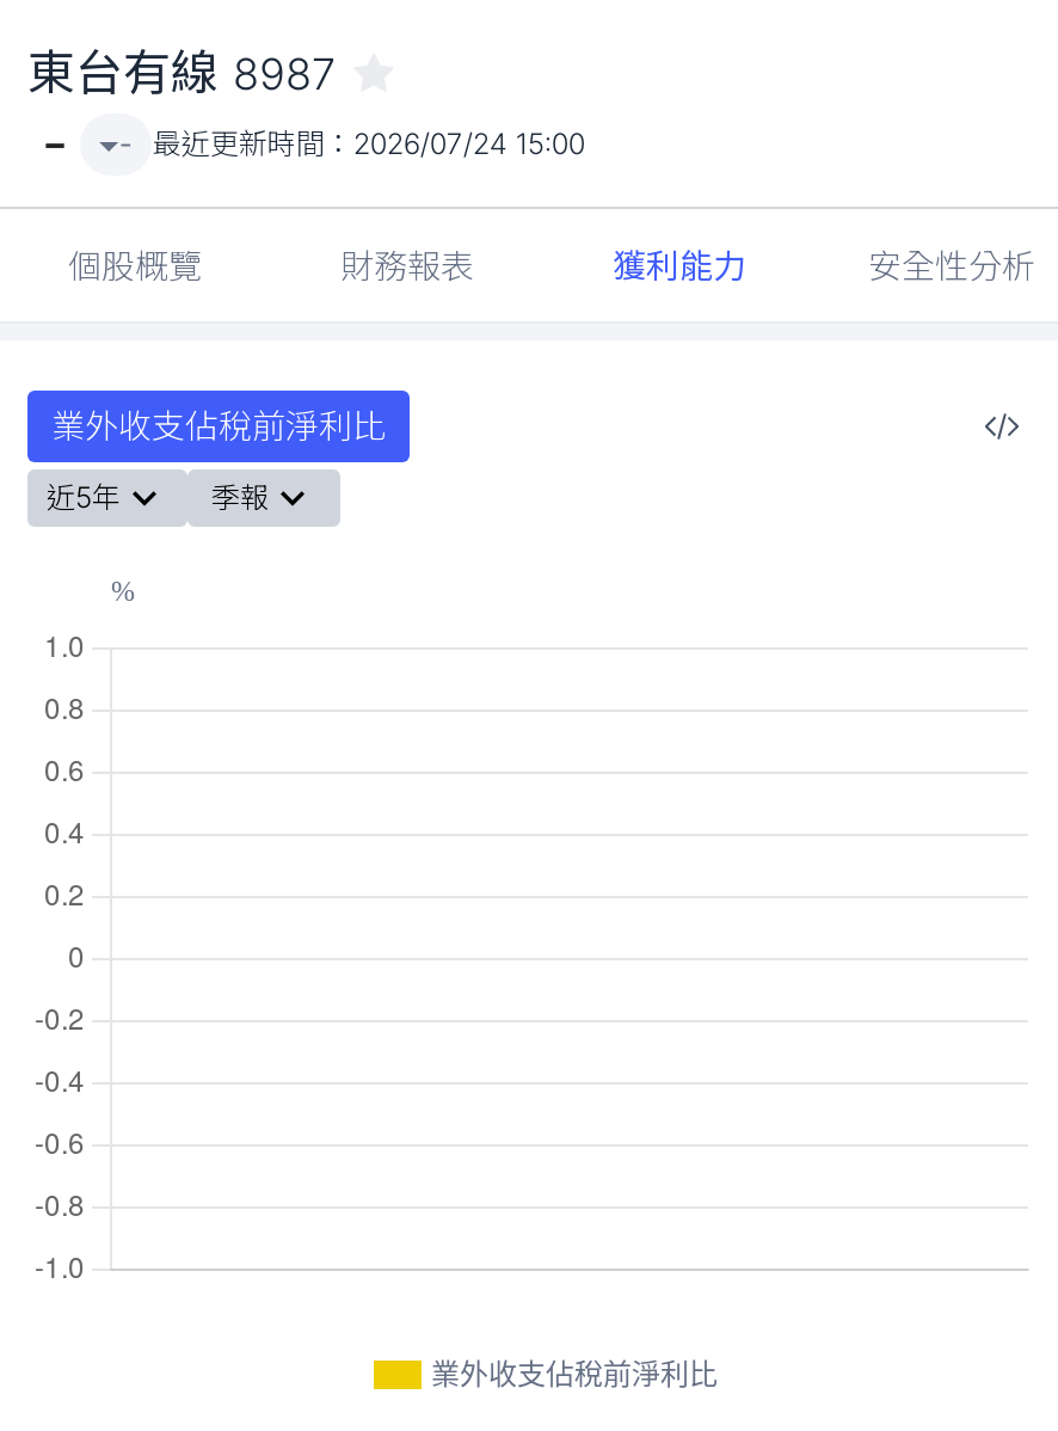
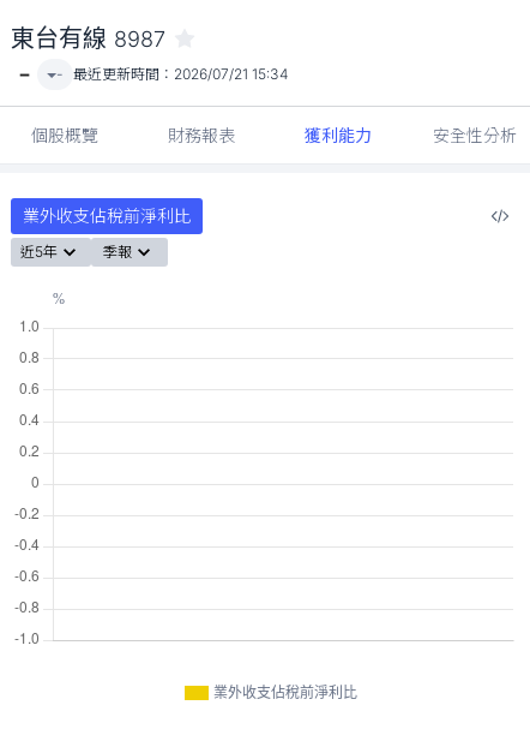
[119,125,585,161] - 最近更新時間：2026/07/24 15:00 -> [57,65,289,83] - 最近更新時間：2026/07/21 15:34

